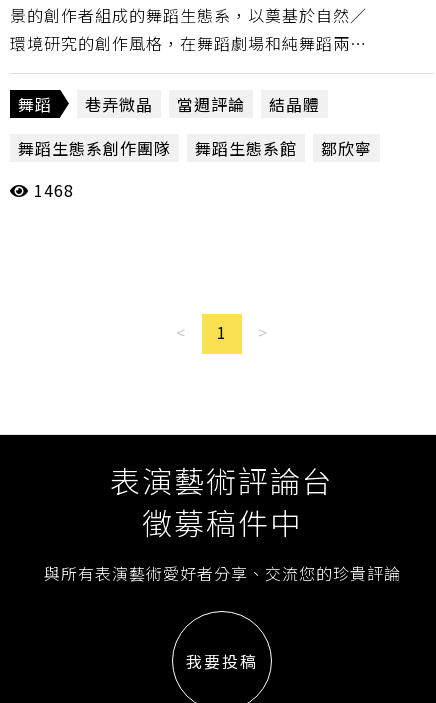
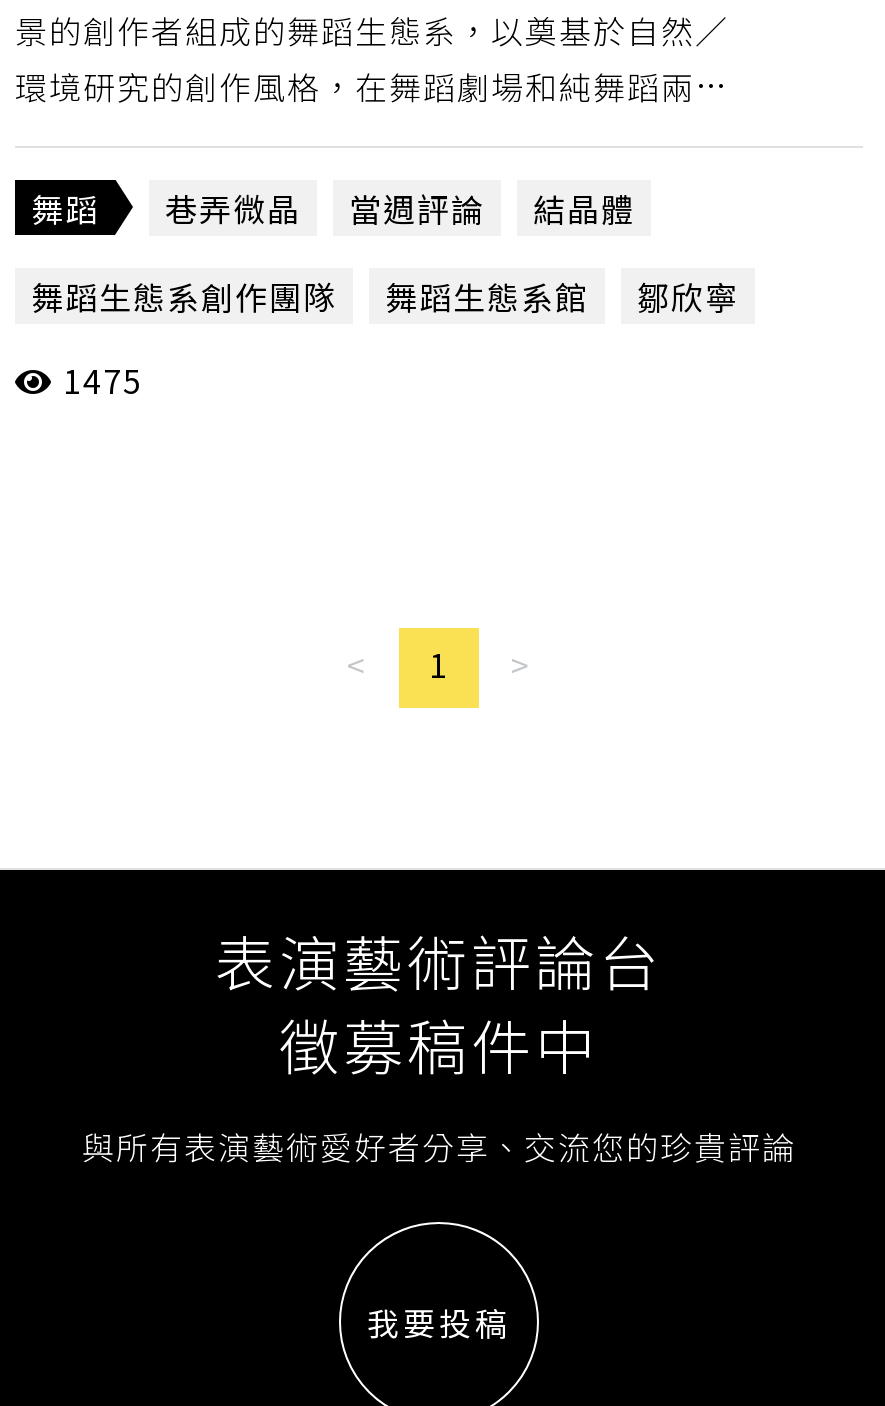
[34,177,74,201] 1468 -> [63,355,143,403] 1475

